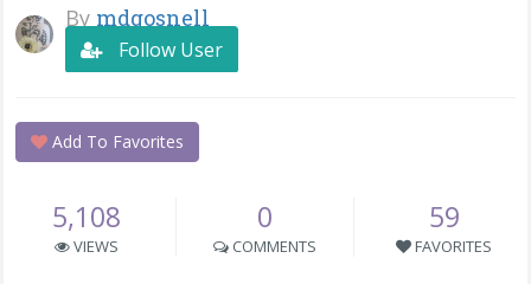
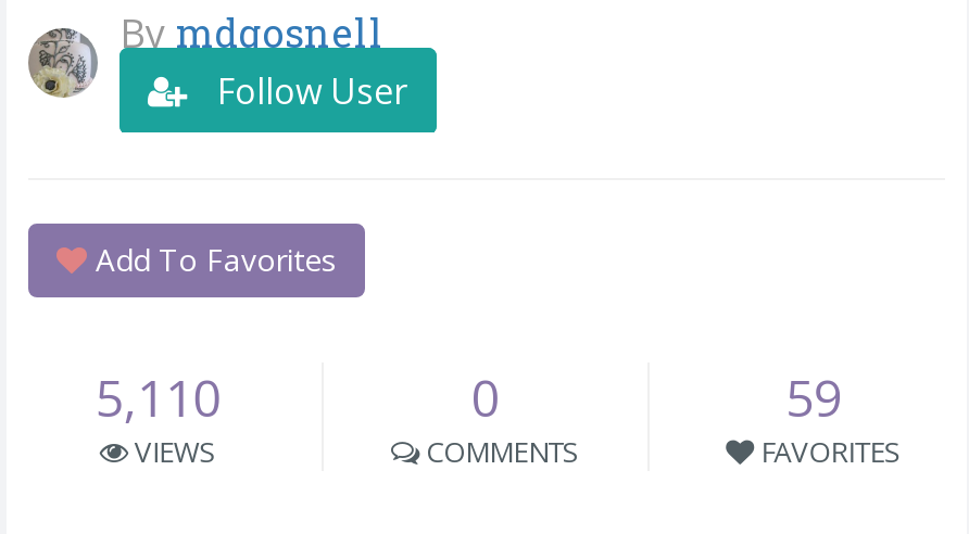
[52,198,121,235] 5,108 -> [95,363,221,432] 5,110

